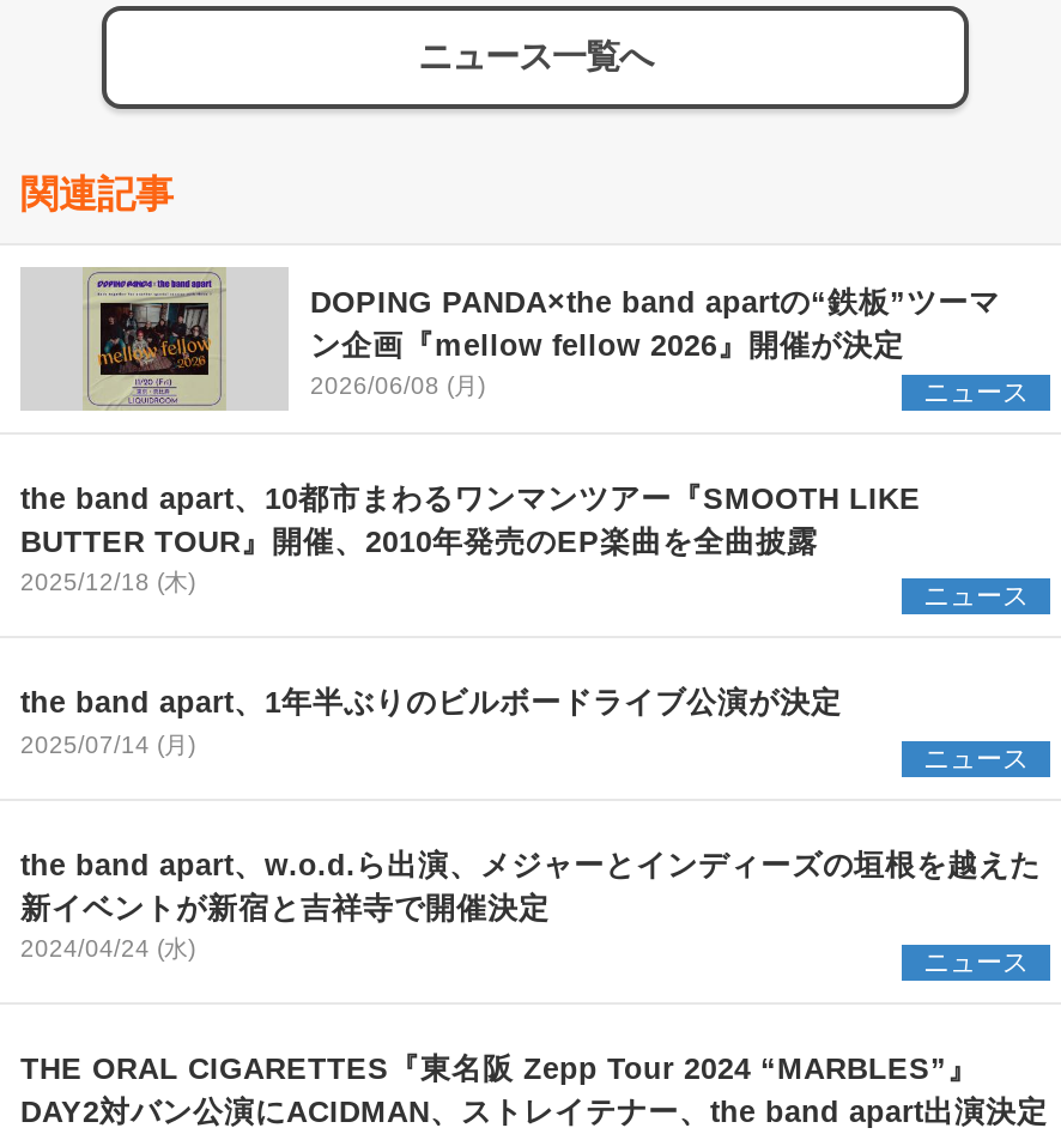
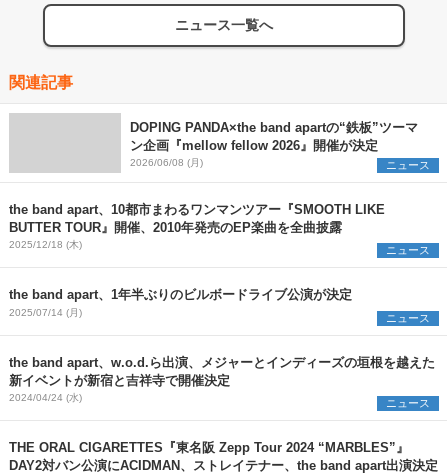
[83,267,226,411] [image] -> none

